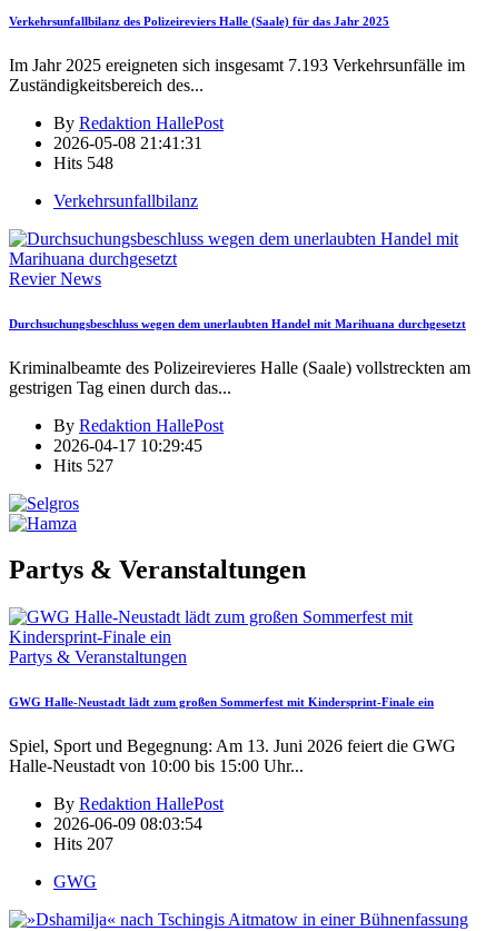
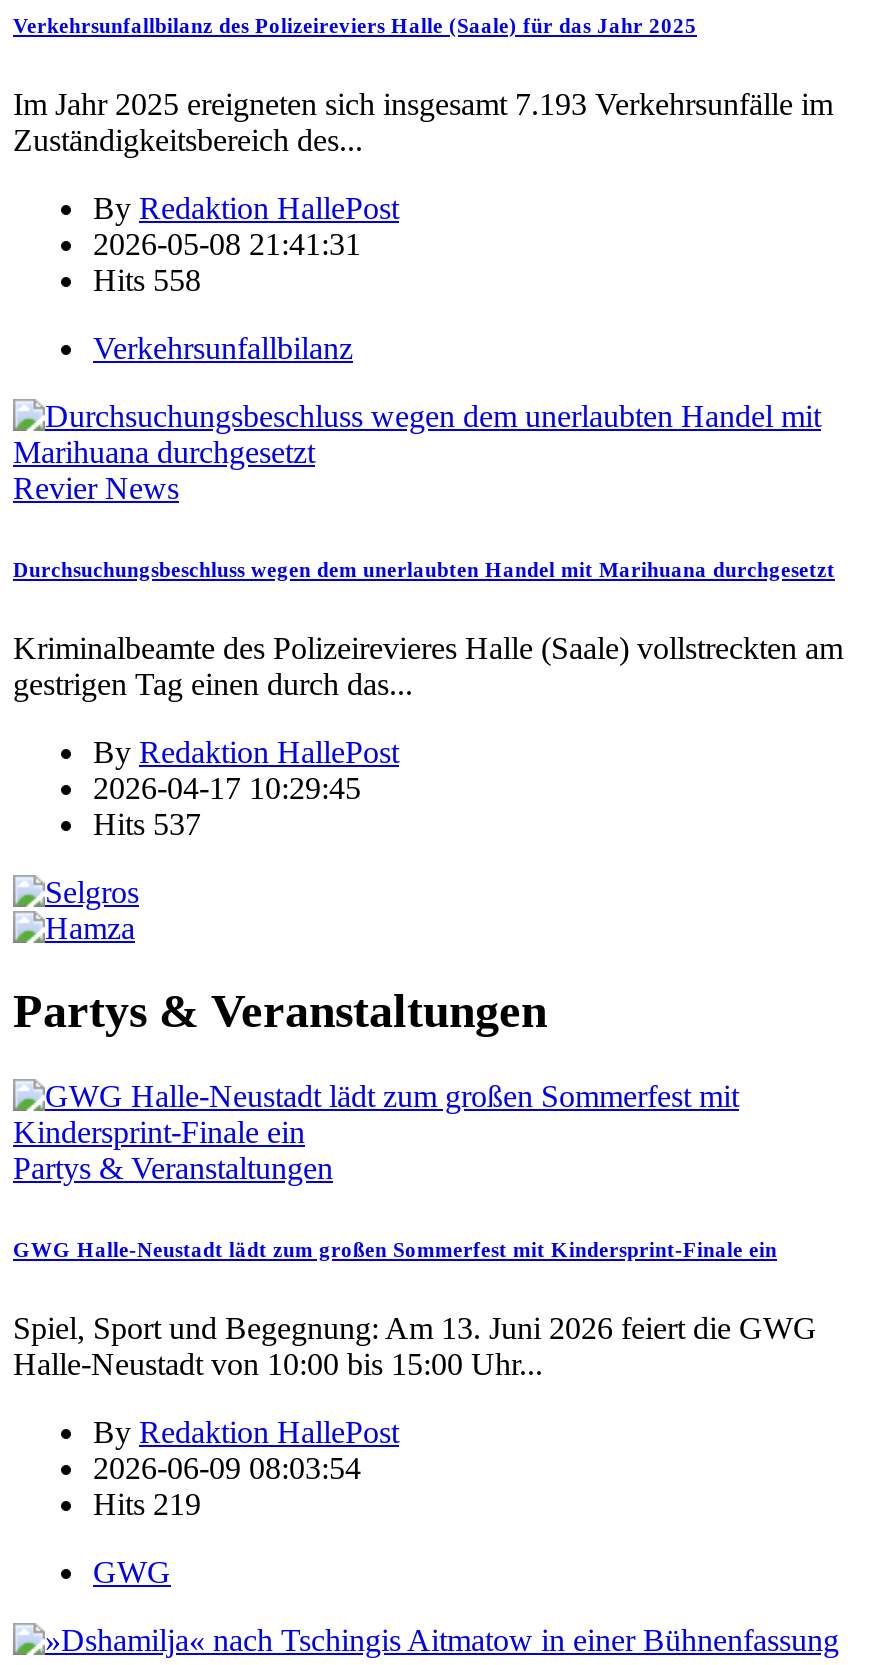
[53,153,113,172] Hits 548 -> [93,262,201,296] Hits 558
[53,455,113,474] Hits 527 -> [93,806,201,840] Hits 537
[53,834,113,853] Hits 207 -> [93,1487,201,1521] Hits 219

